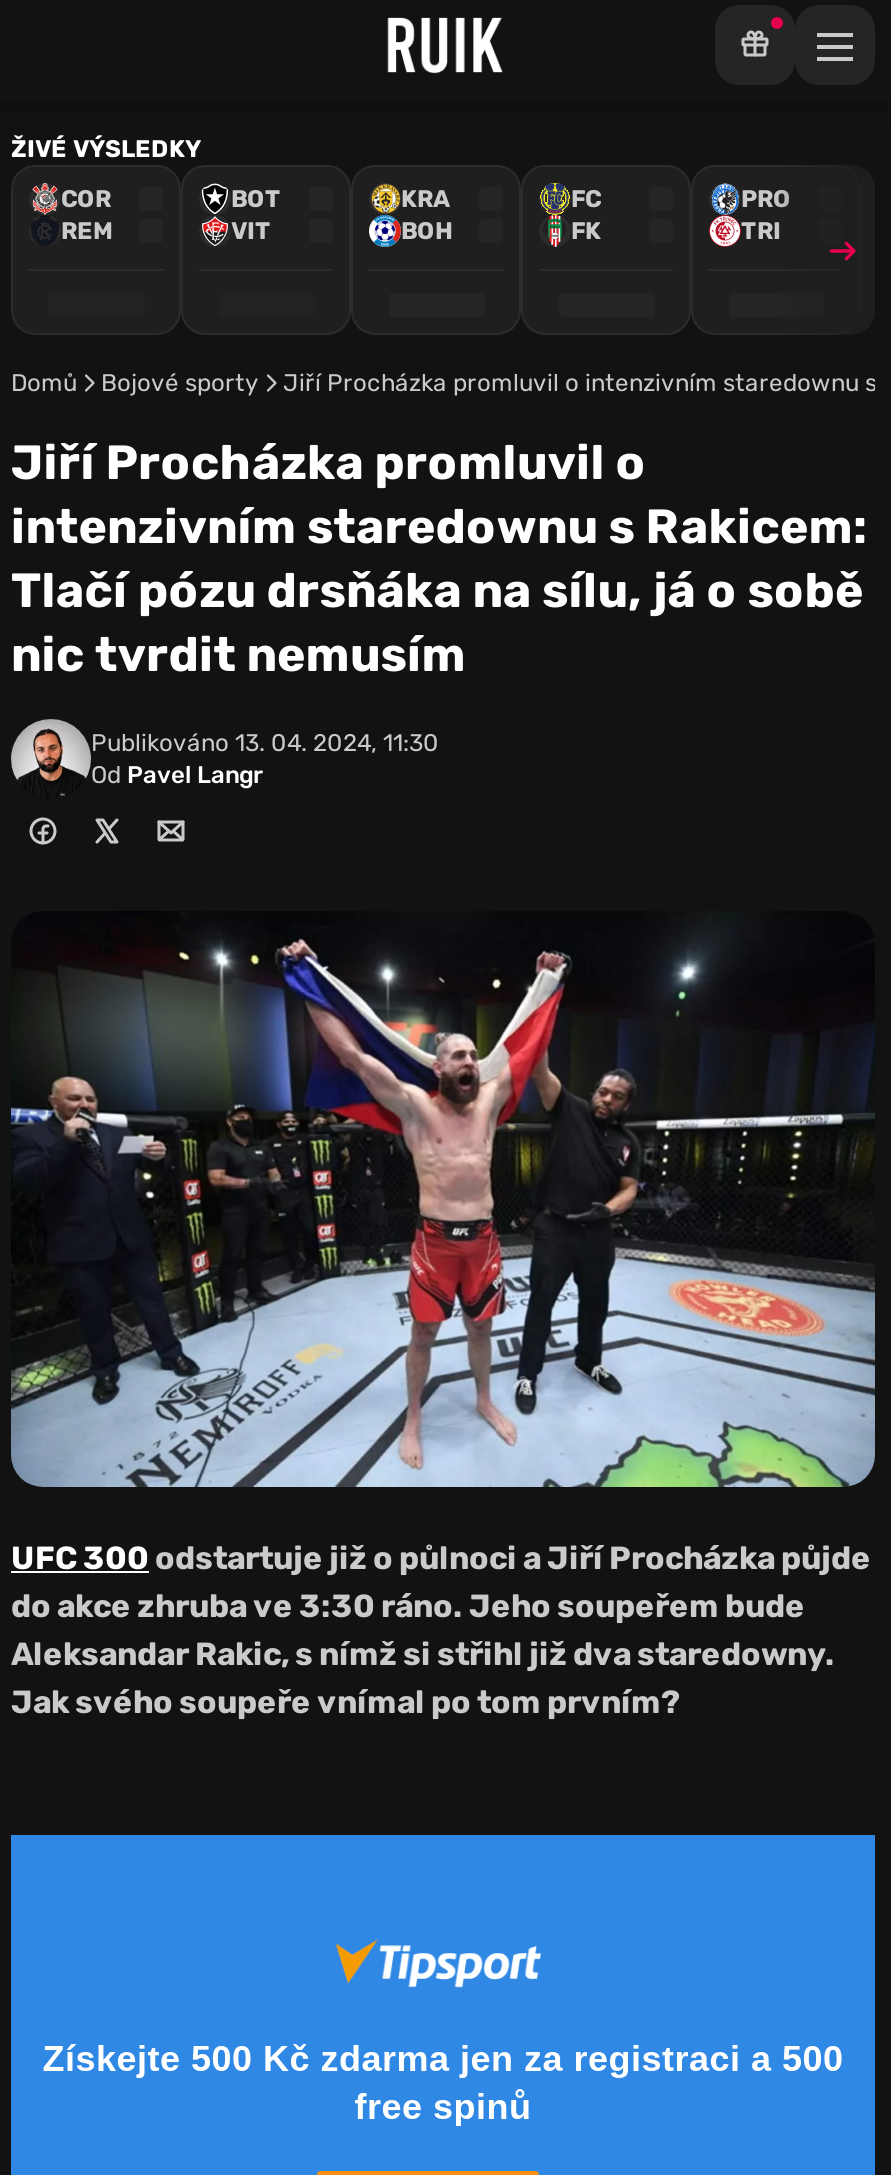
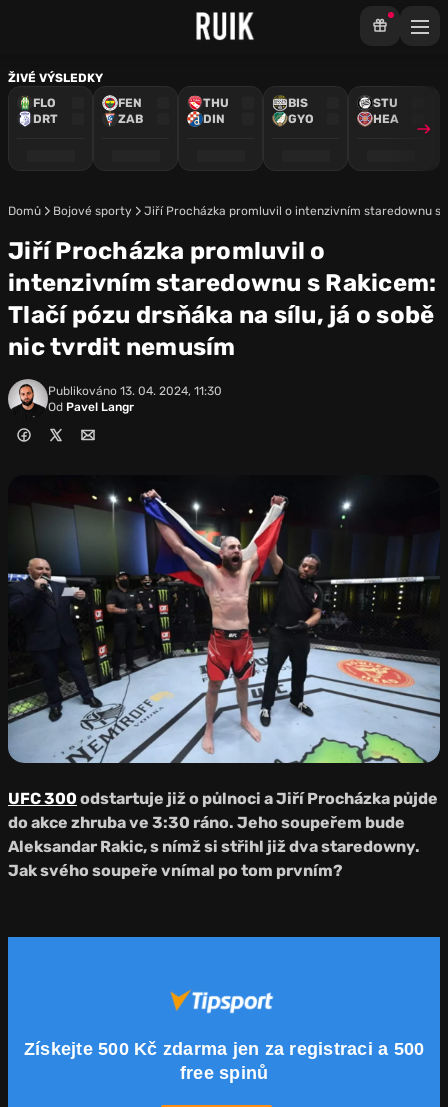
[61,185,113,245] COR | REM -> [33,96,58,126] FLO | DRT
[231,185,281,245] BOT | VIT -> [118,96,143,126] FEN | ZAB
[401,185,453,245] KRA | BOH -> [203,96,229,126] THU | DIN
[571,185,601,245] FC | FK -> [288,96,314,126] BIS | GYO
[741,185,791,245] PRO | TRI -> [373,96,399,126] STU | HEA

